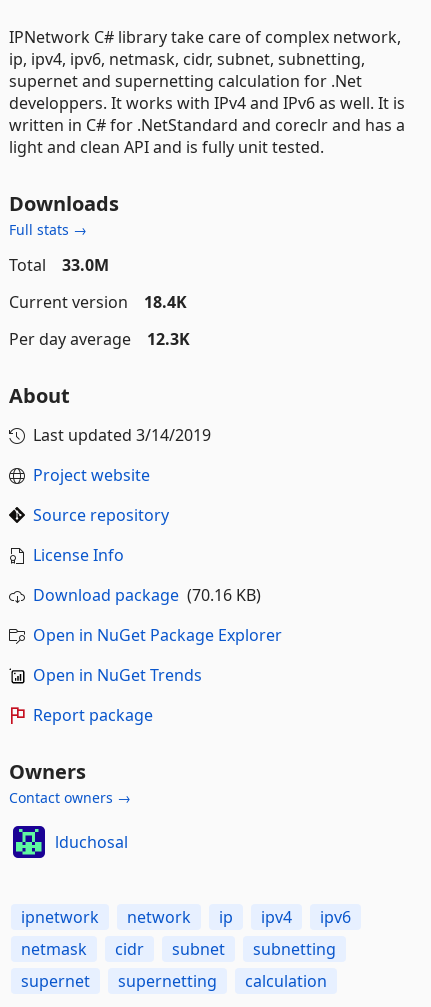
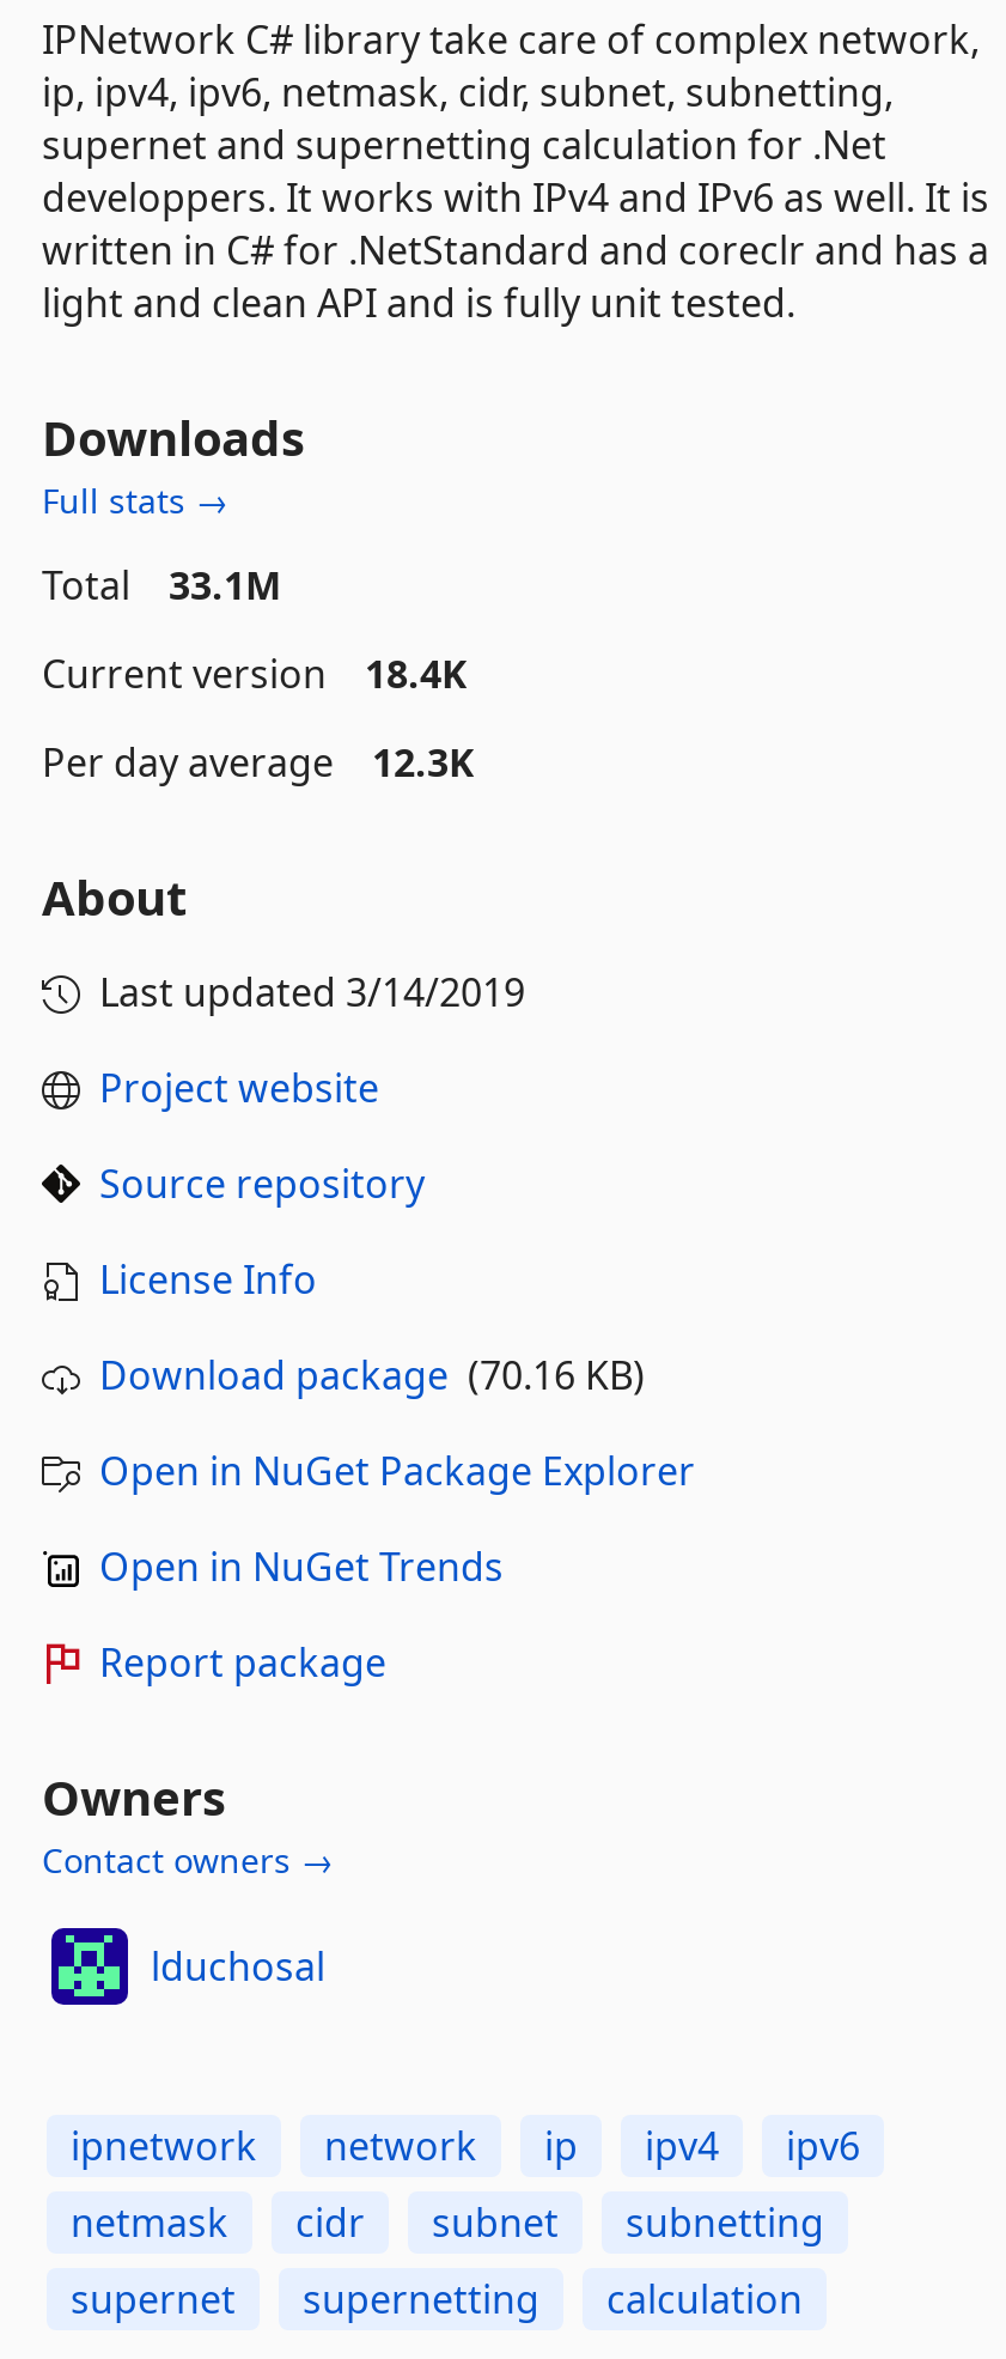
[9,254,109,276] Total 33.0M -> [42,559,281,612] Total 33.1M

